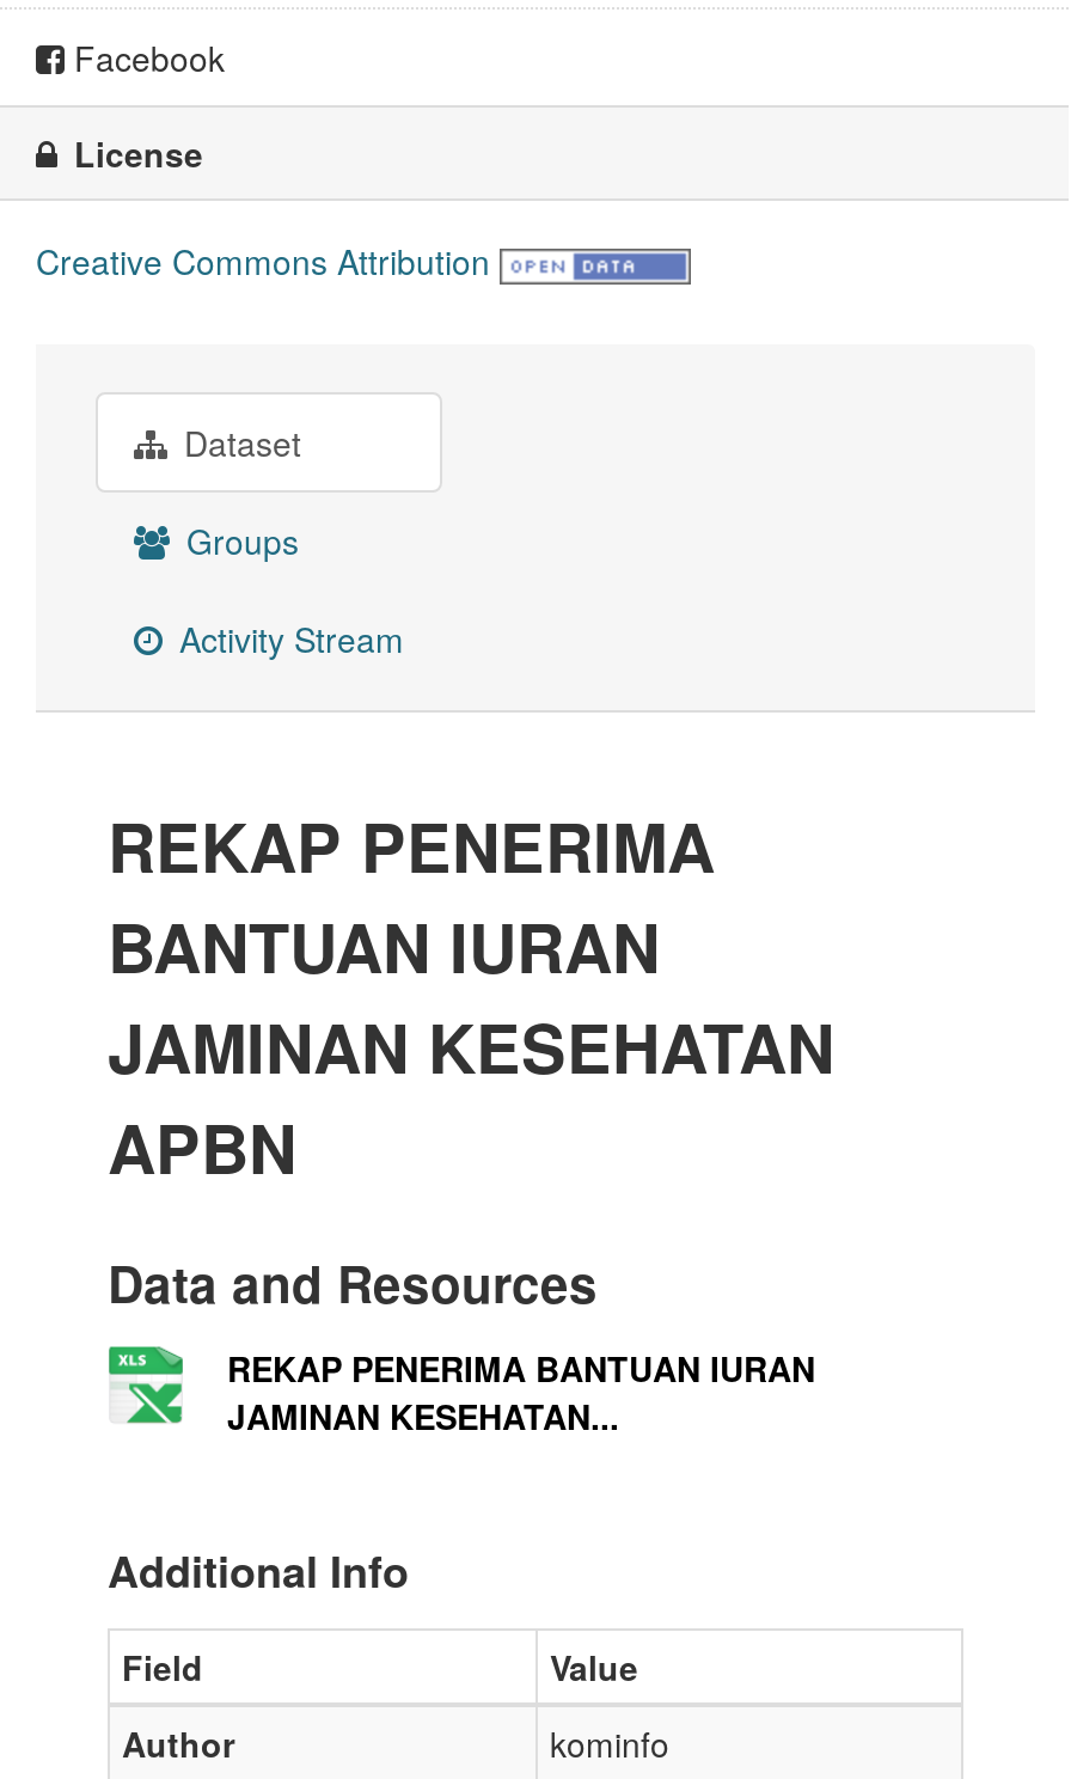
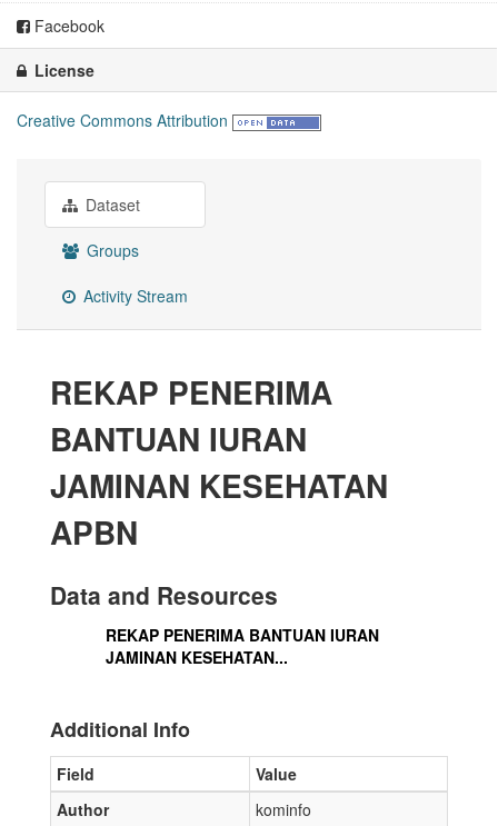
[105,1344,186,1425] [image] -> none

